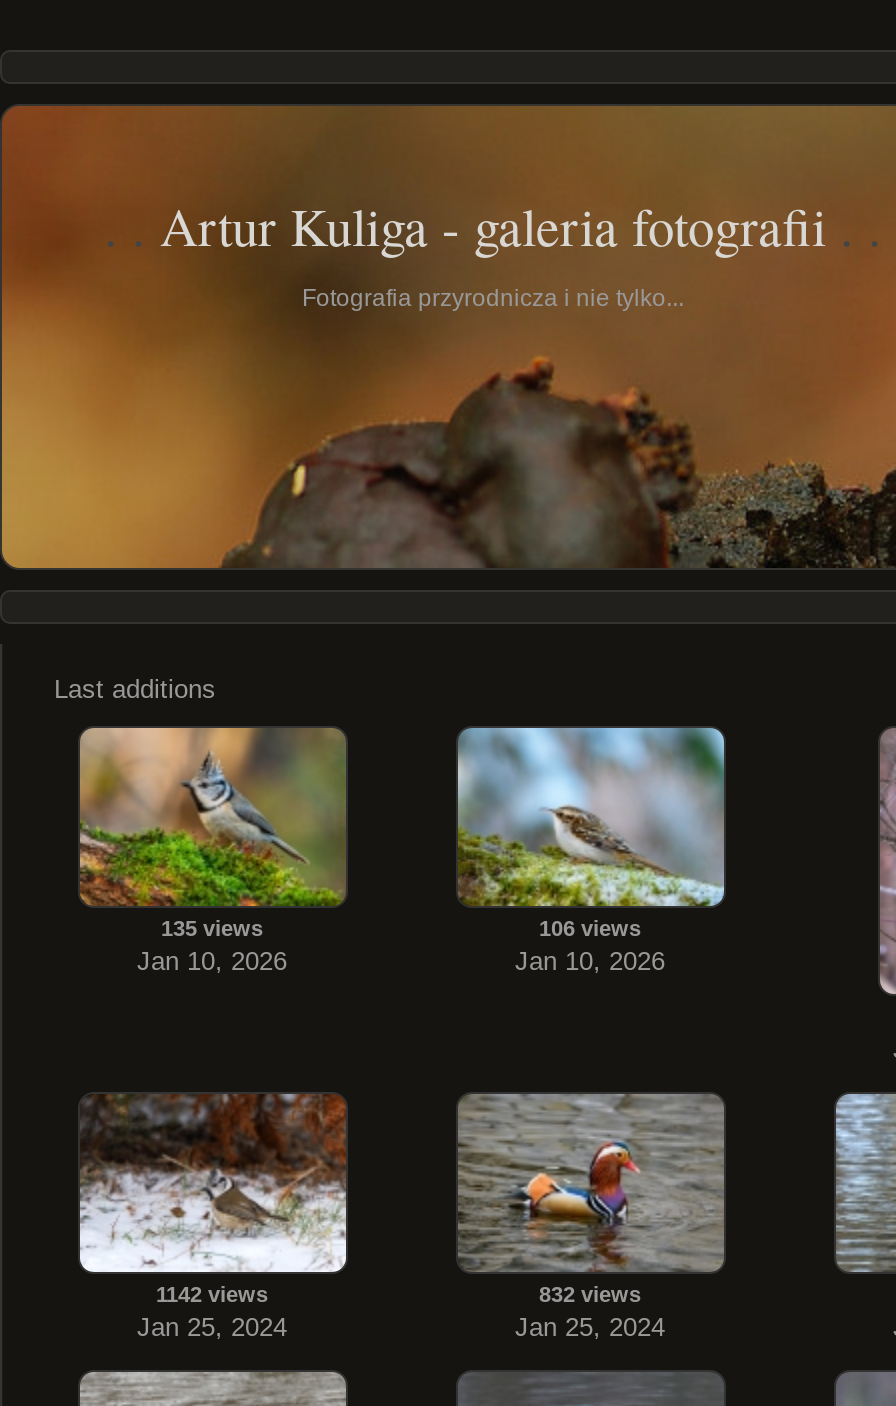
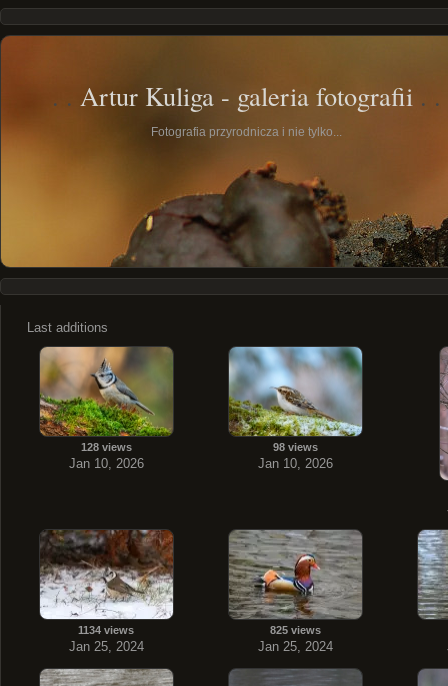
[161,916,263,940] 135 views -> [80,441,131,453] 128 views
[539,916,641,940] 106 views -> [272,441,317,453] 98 views
[156,1282,268,1306] 1142 views -> [78,624,134,636] 1134 views
[539,1282,641,1306] 832 views -> [269,624,320,636] 825 views

